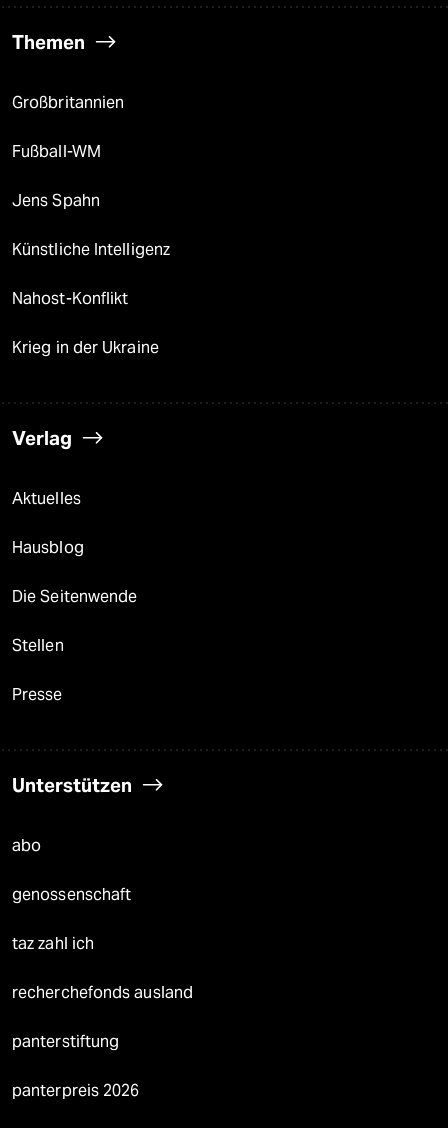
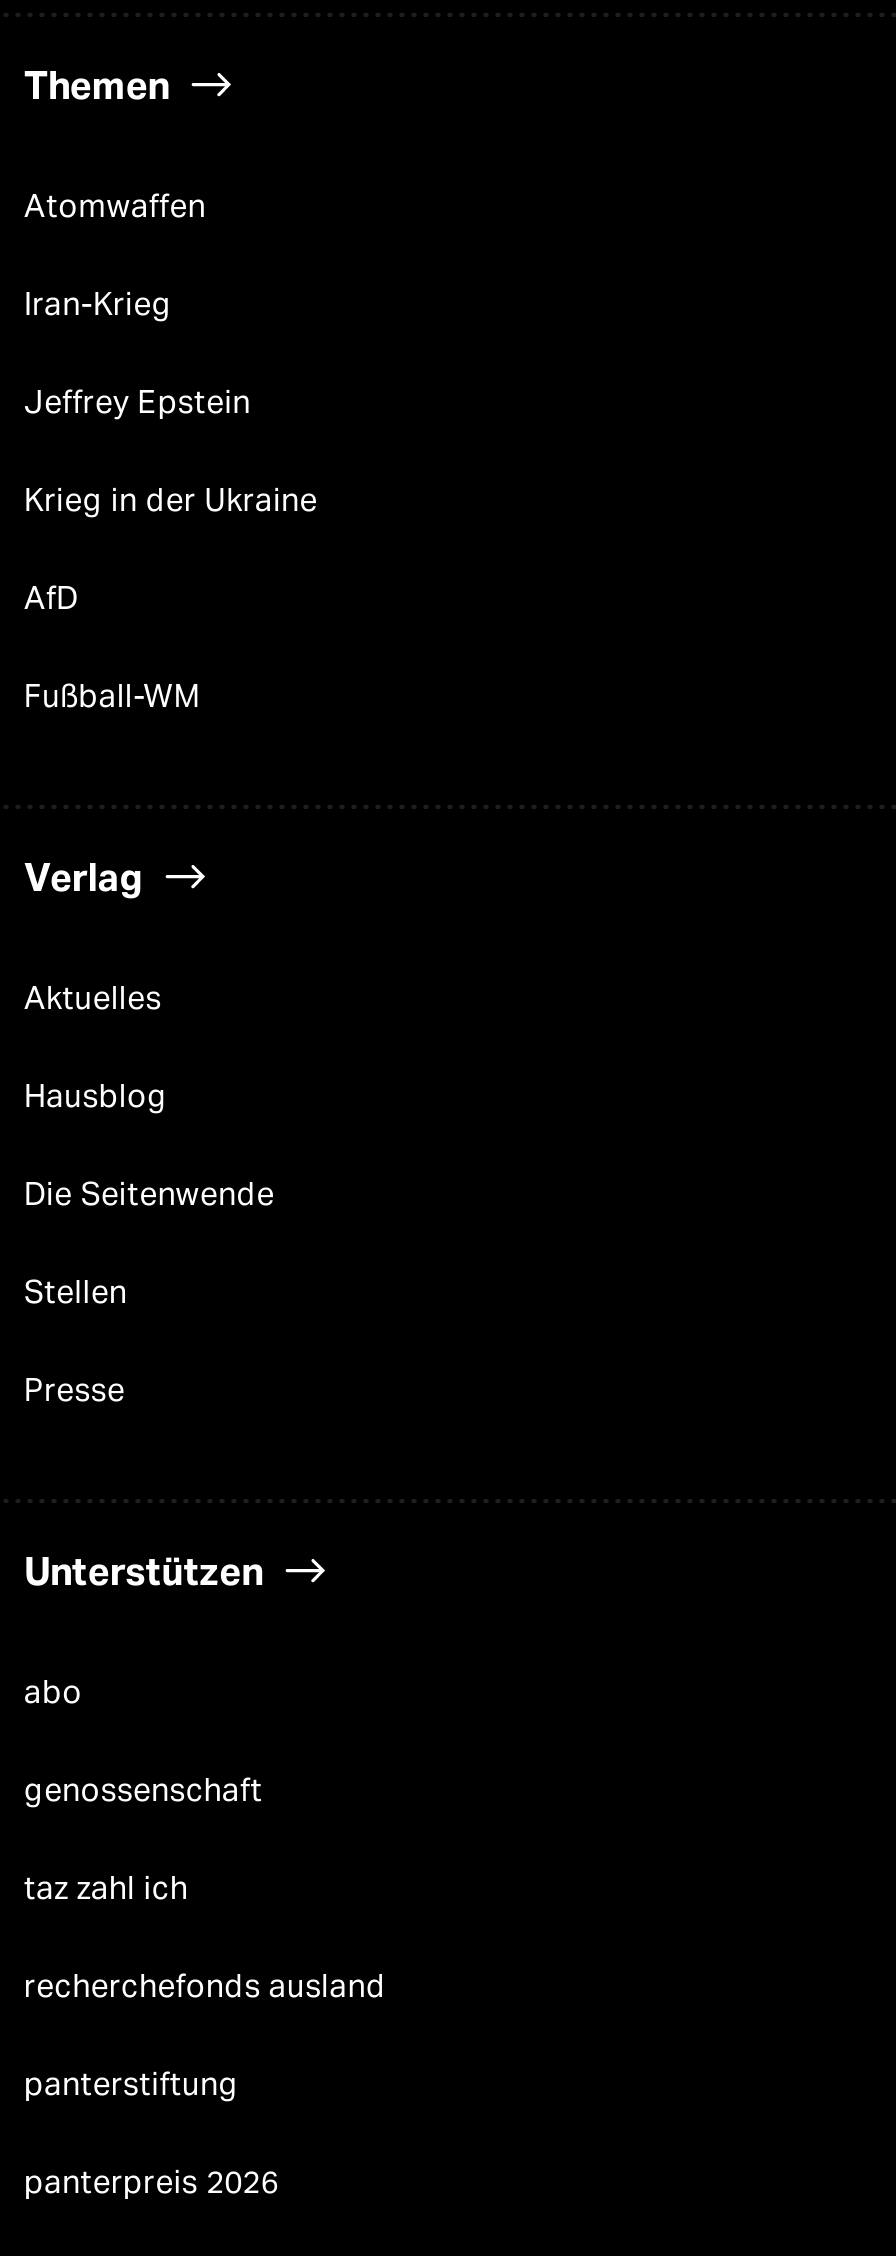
[12,93,124,112] Großbritannien -> [24,187,251,617] Atomwaffen | Iran-Krieg | Jeffrey Epstein | AfD
moved [12,142,101,161] -> [24,677,202,715]: Fußball-WM
[12,191,170,308] Jens Spahn | Künstliche Intelligenz | Nahost-Konflikt -> none
moved [12,338,159,357] -> [24,481,318,519]: Krieg in der Ukraine

